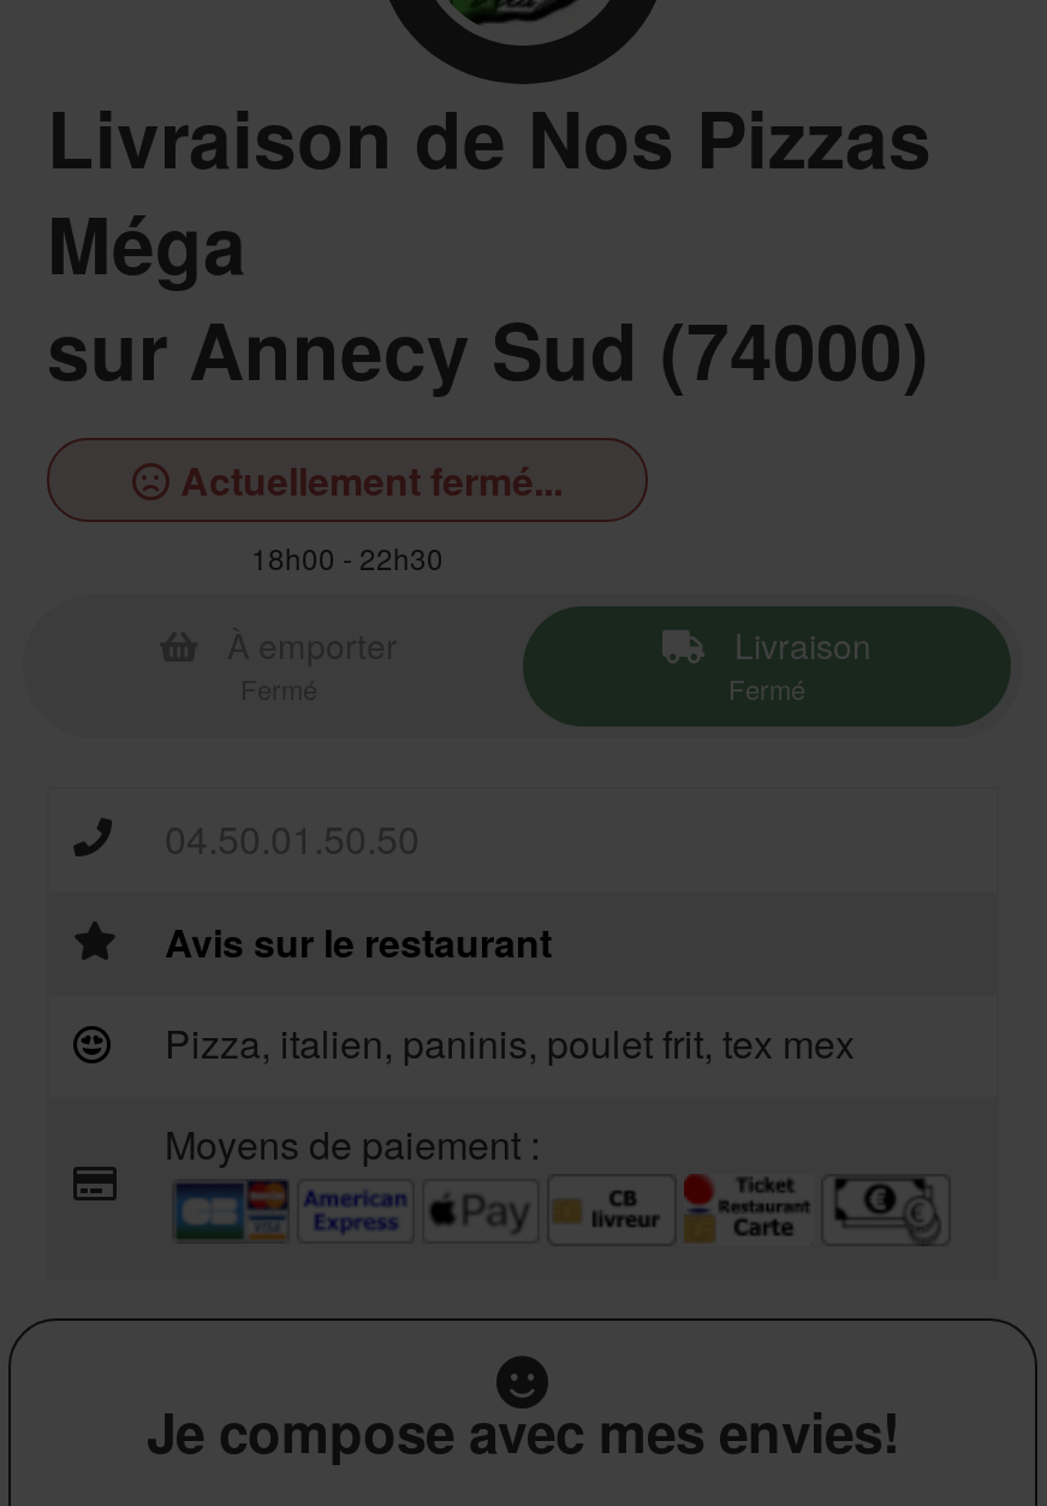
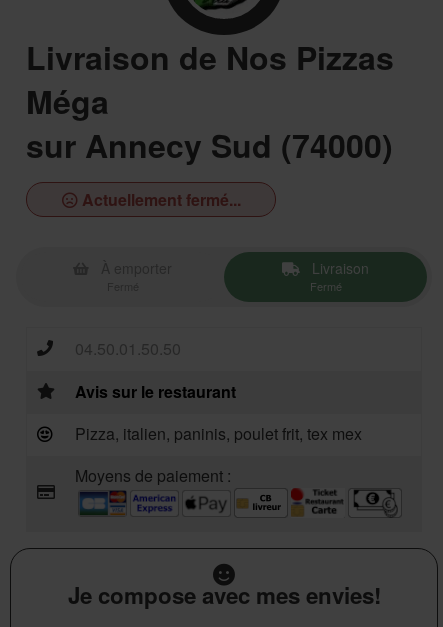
[251,536,444,577] 18h00 - 22h30 -> none

